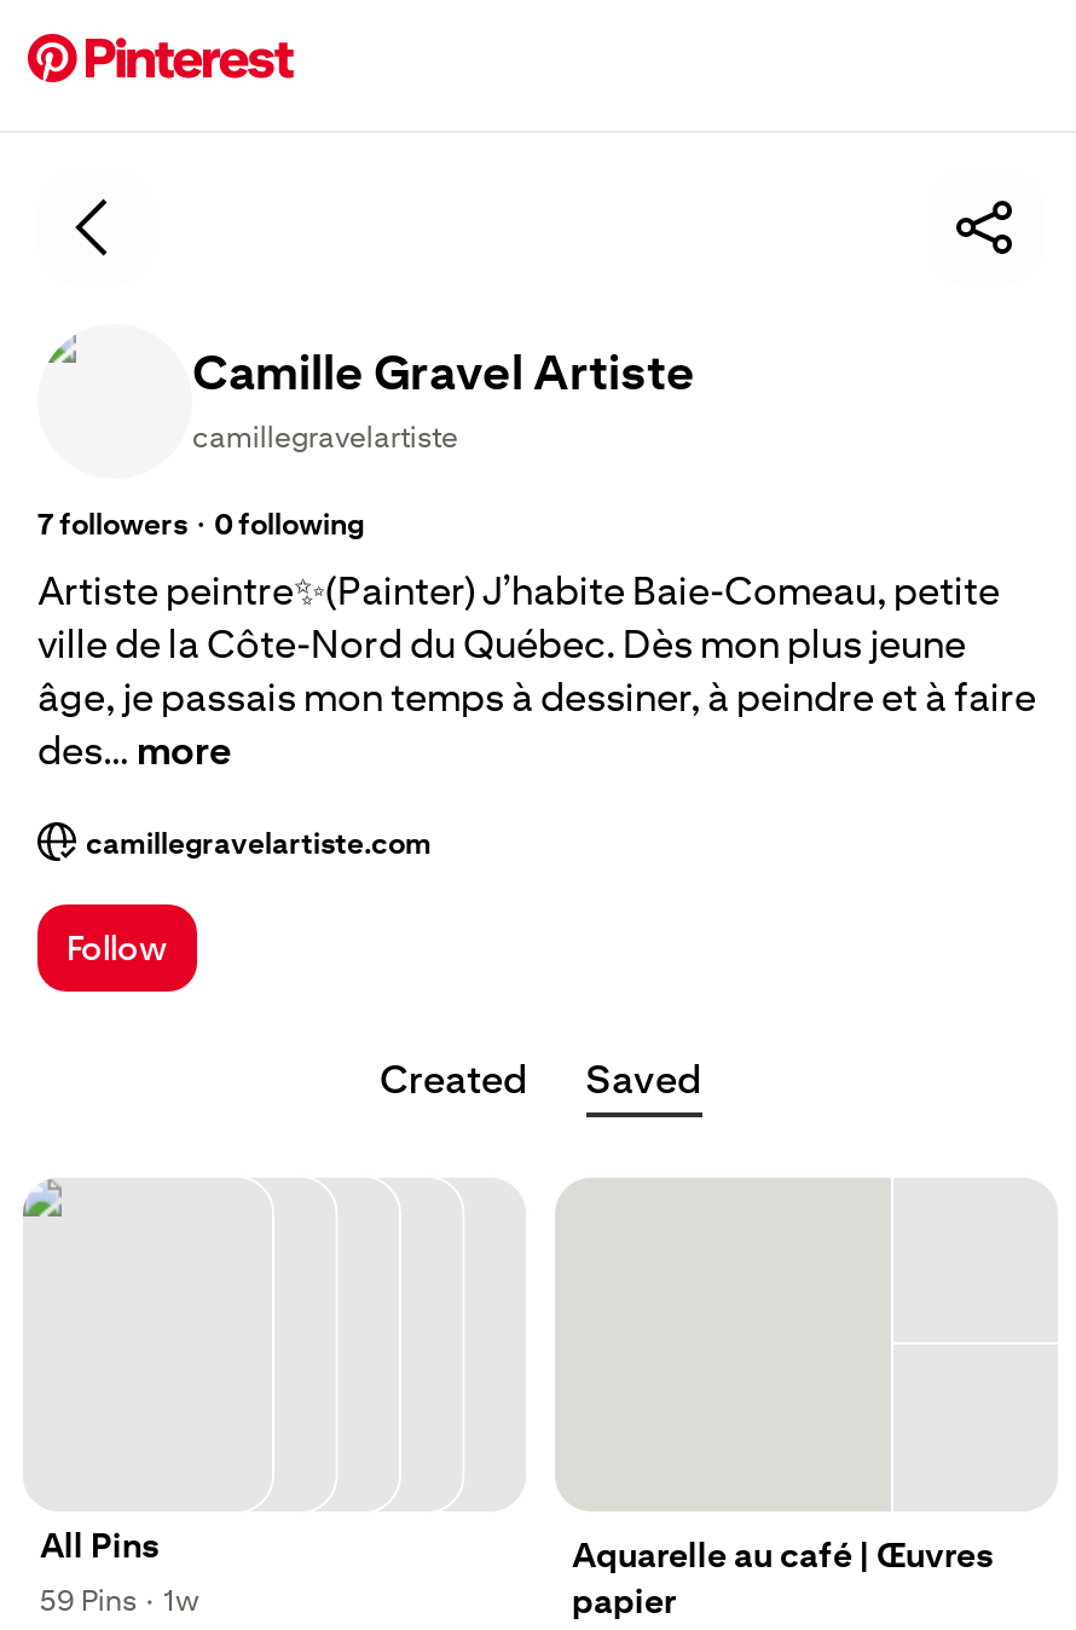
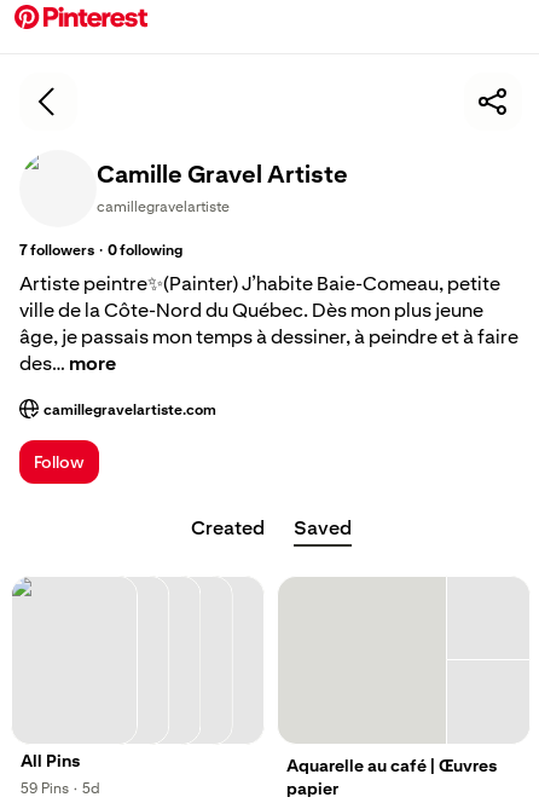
[37,1581,199,1617] ,59 Pins · , 1w -> [19,778,100,796] ,59 Pins · , 5d

